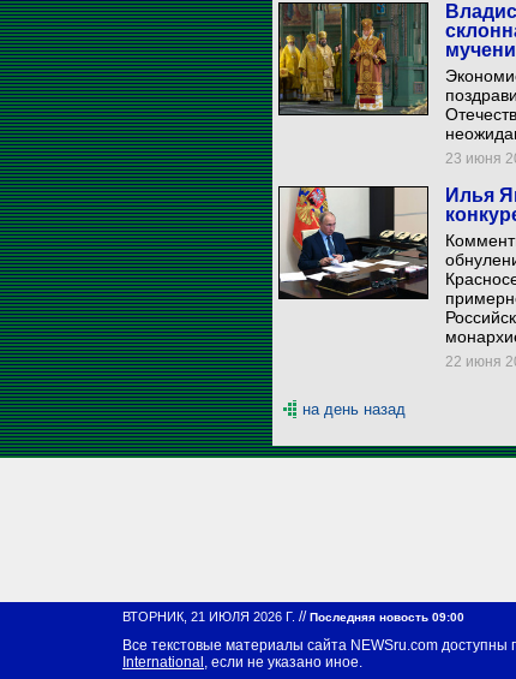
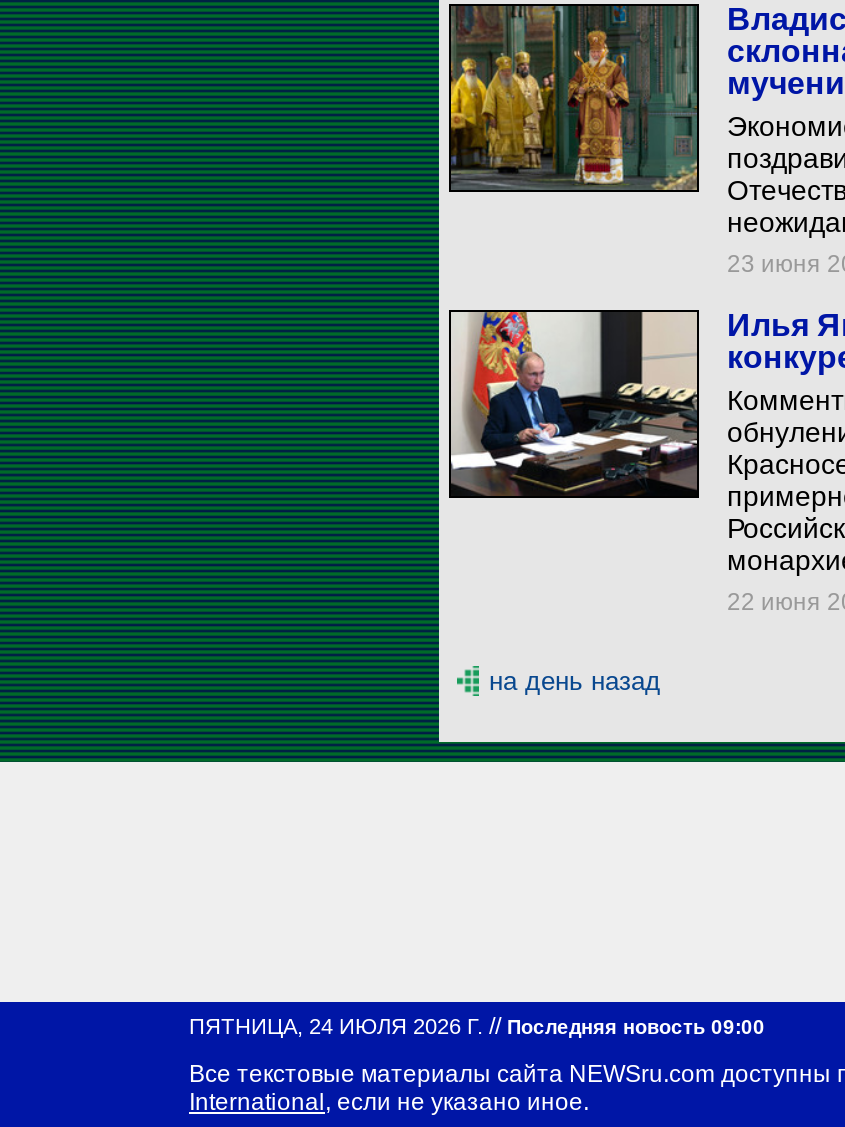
[122,608,464,625] ВТОРНИК, 21 ИЮЛЯ 2026 Г. // Последняя новость 09:00 -> [189,1012,765,1040] ПЯТНИЦА, 24 ИЮЛЯ 2026 Г. // Последняя новость 09:00

